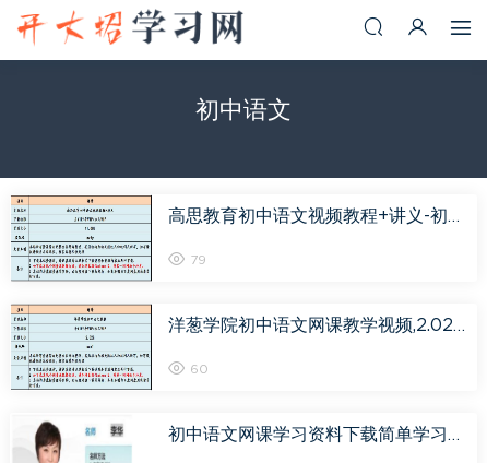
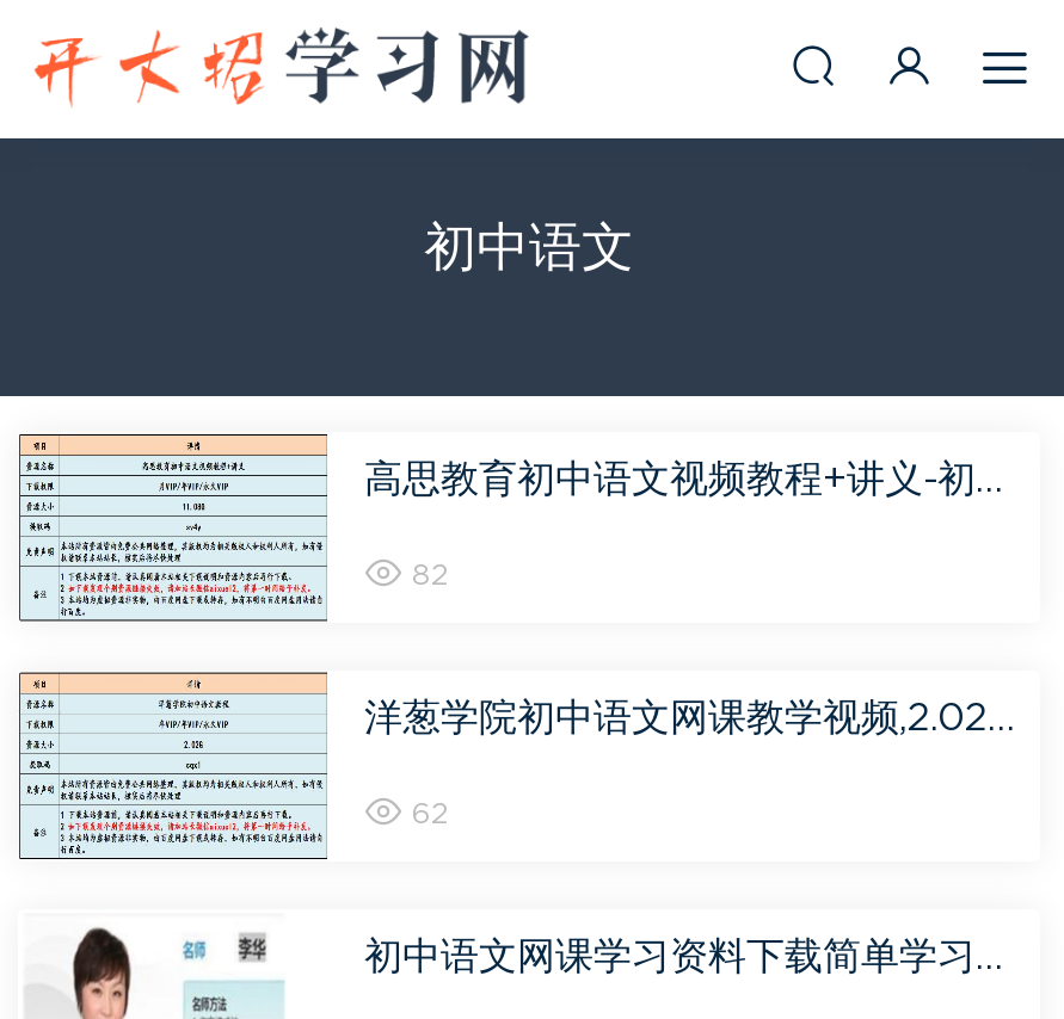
[186,253,206,266] 79 -> [402,561,450,589] 82
[186,363,209,376] 60 -> [402,799,450,828] 62

